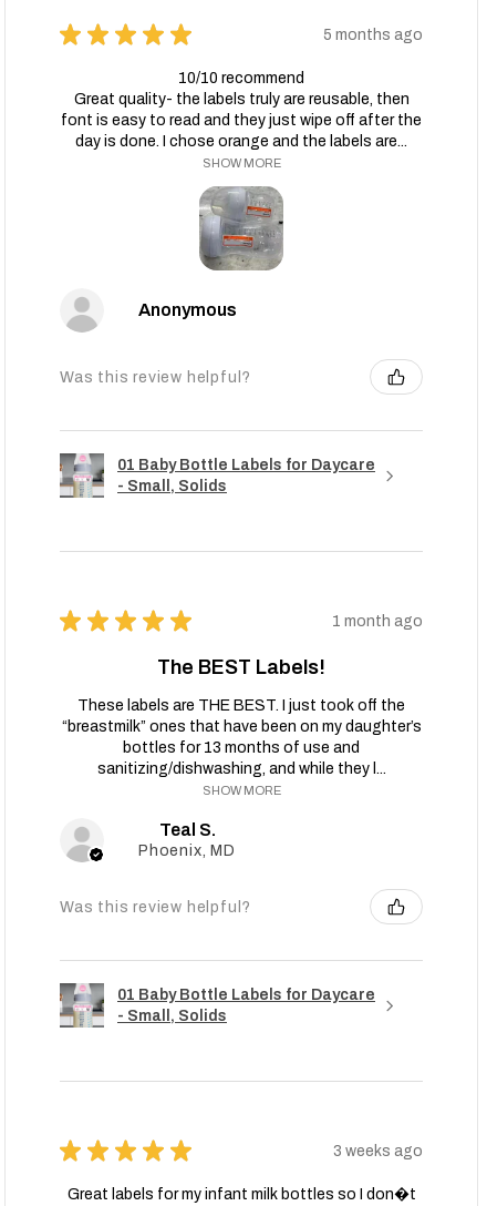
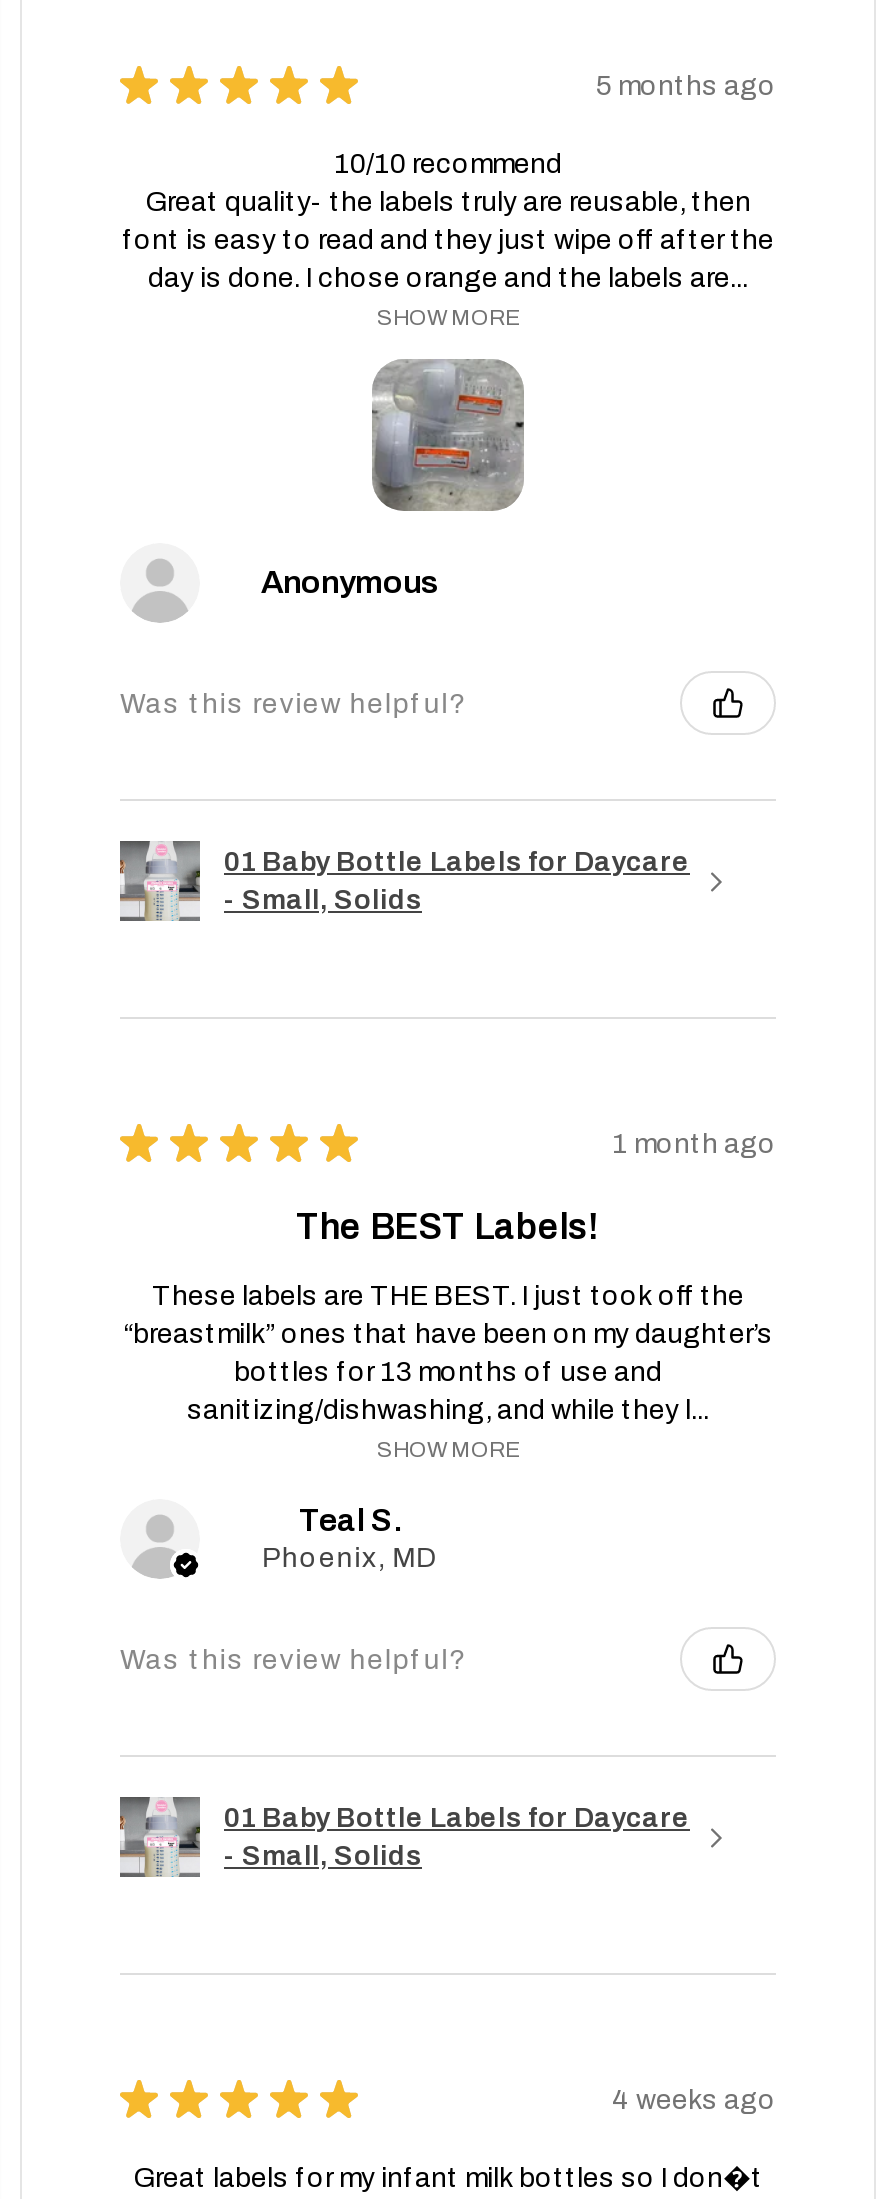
[333,1142,423,1159] 3 weeks ago -> [612,2084,776,2114] 4 weeks ago

